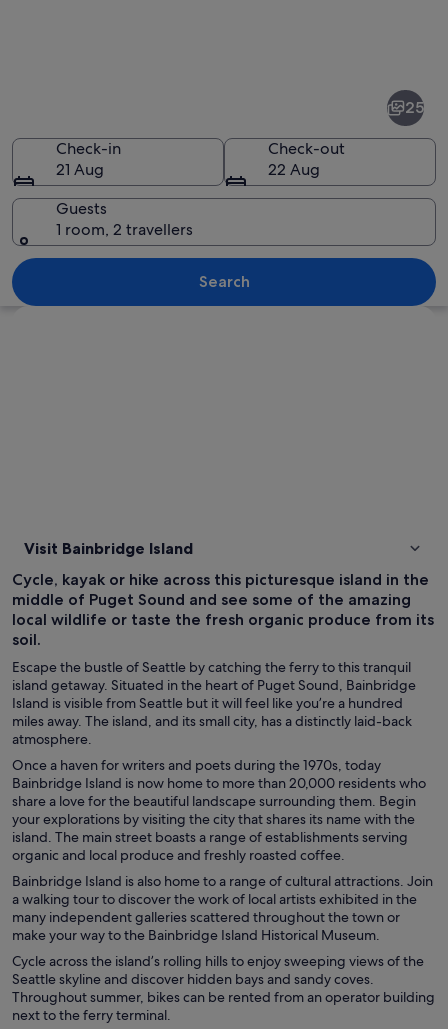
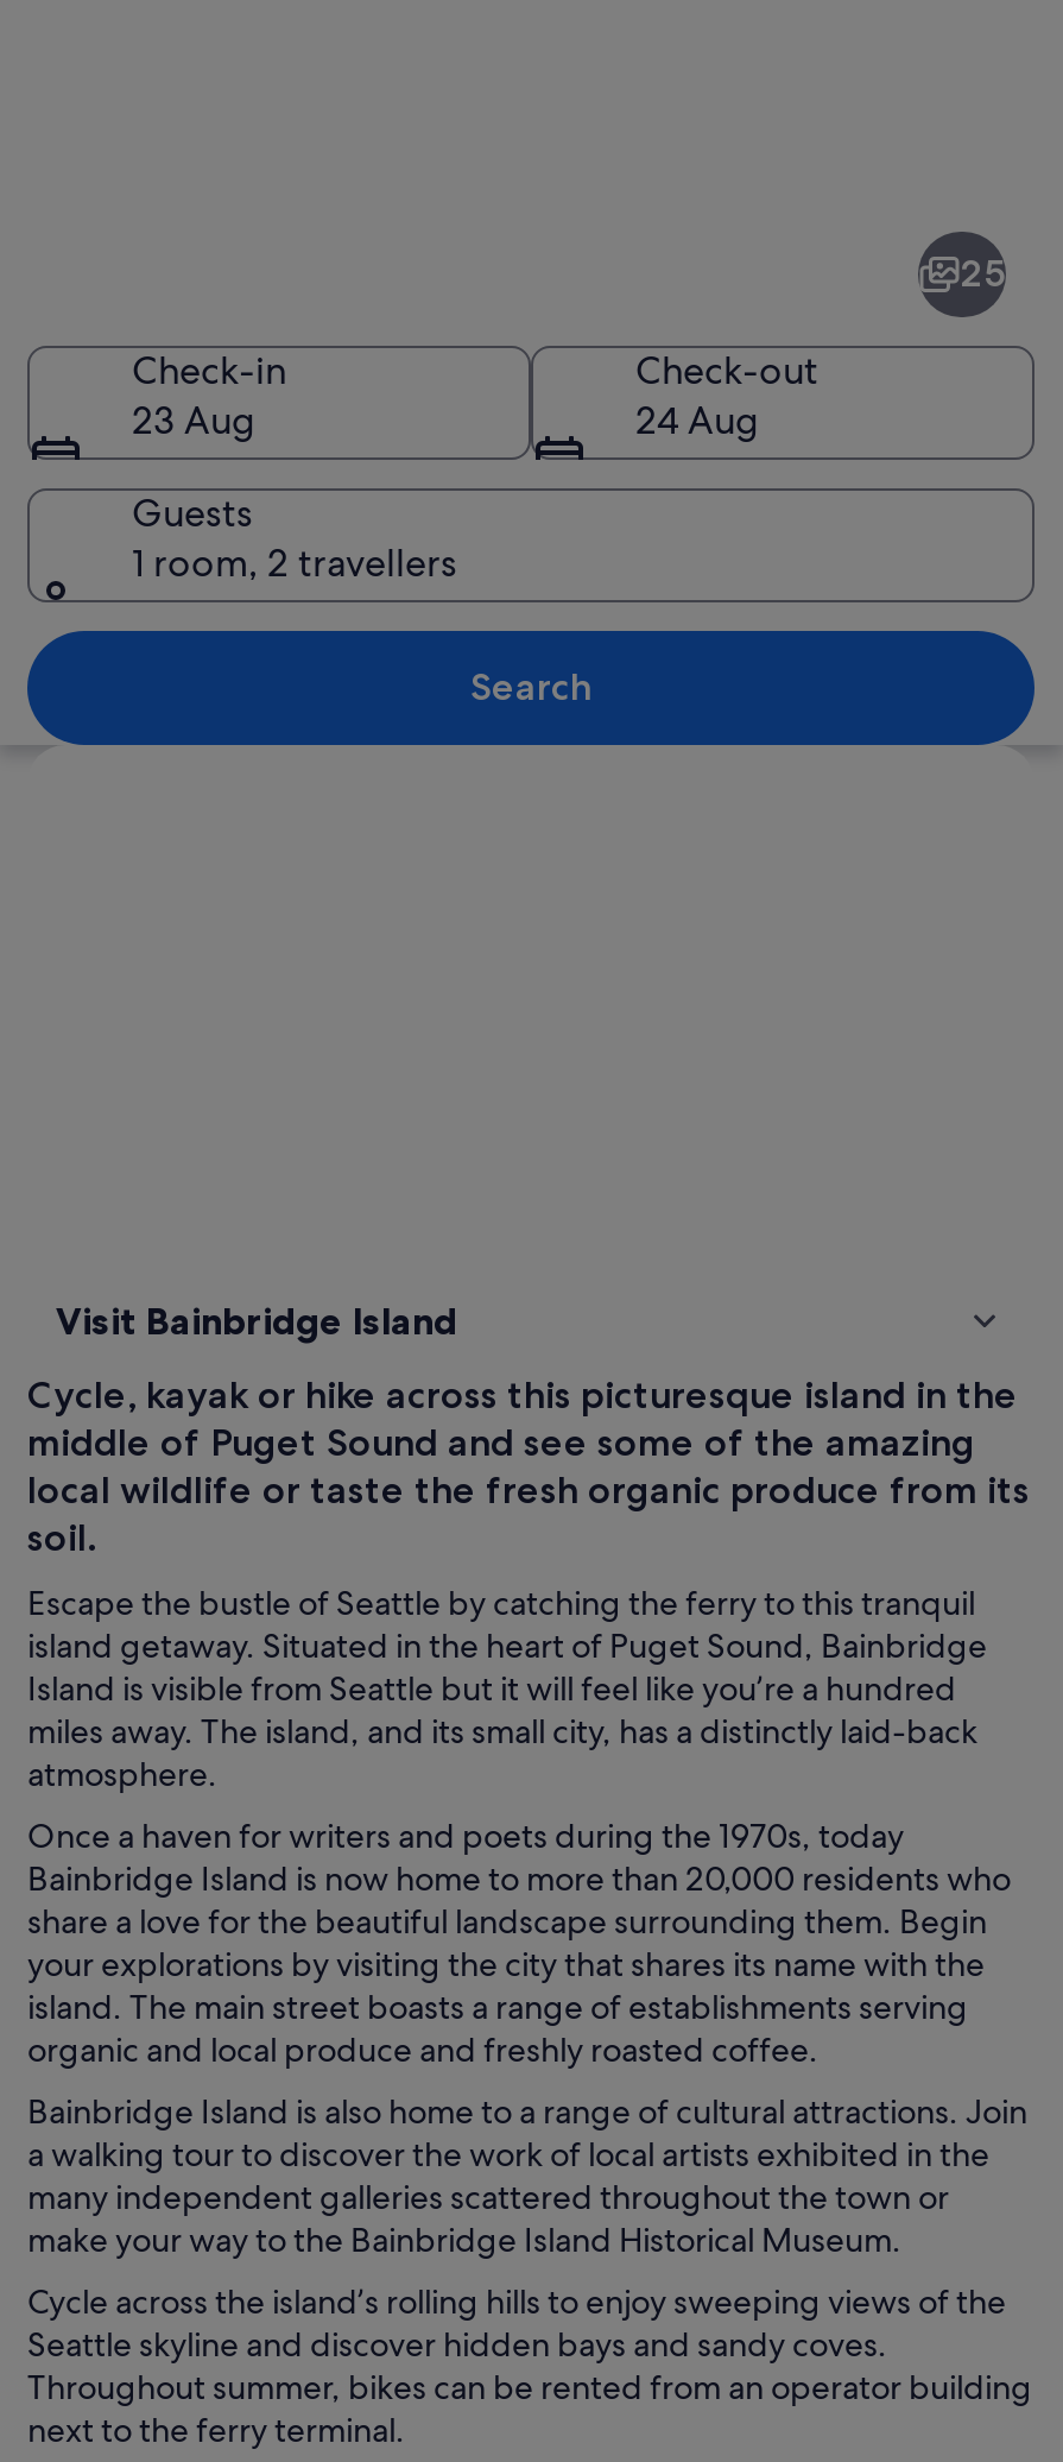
[56,158,104,179] 21 Aug -> [132,394,255,444] 23 Aug
[268,158,320,179] 22 Aug -> [635,394,759,444] 24 Aug

